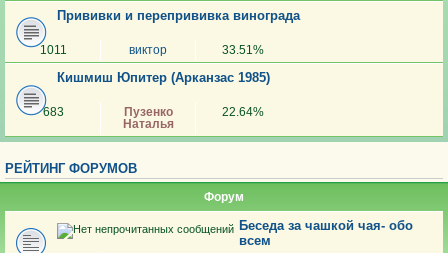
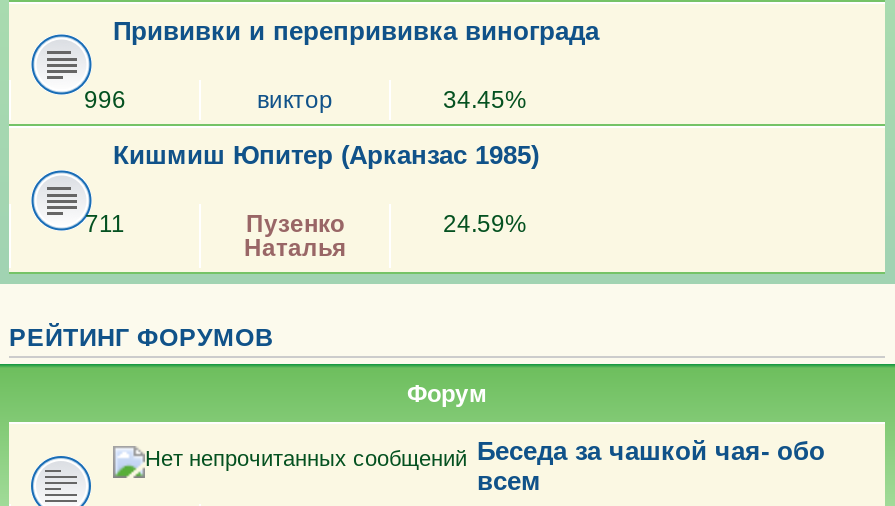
[39,43,66,57] 1011 -> [84,86,126,114] 996
[222,43,264,57] 33.51% -> [443,86,527,114] 34.45%
[42,105,63,119] 683 -> [85,210,125,238] 711
[222,105,264,119] 22.64% -> [443,210,527,238] 24.59%

